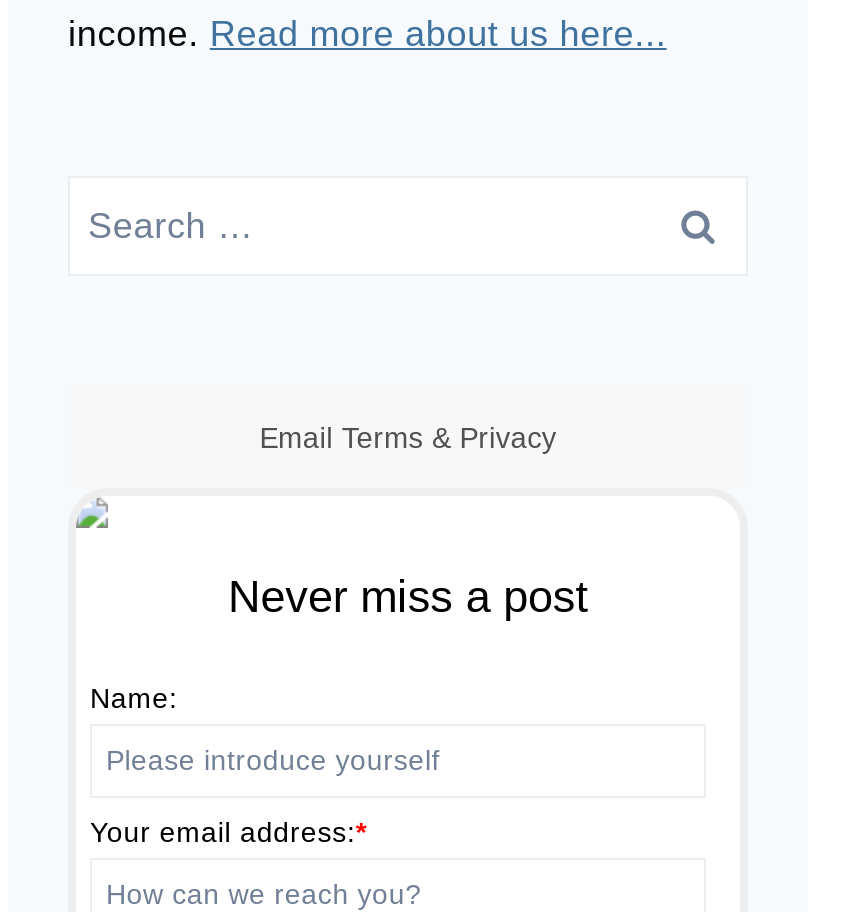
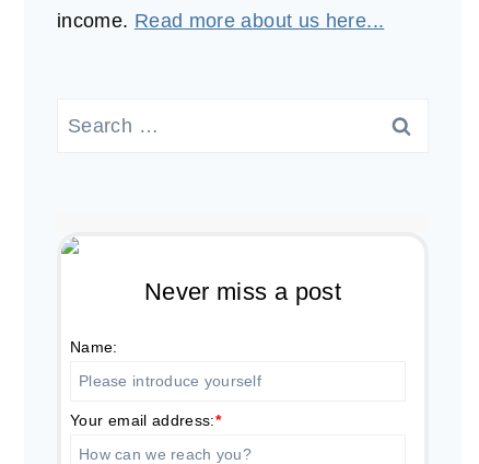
[259,422,557,454] Email Terms & Privacy -> none

